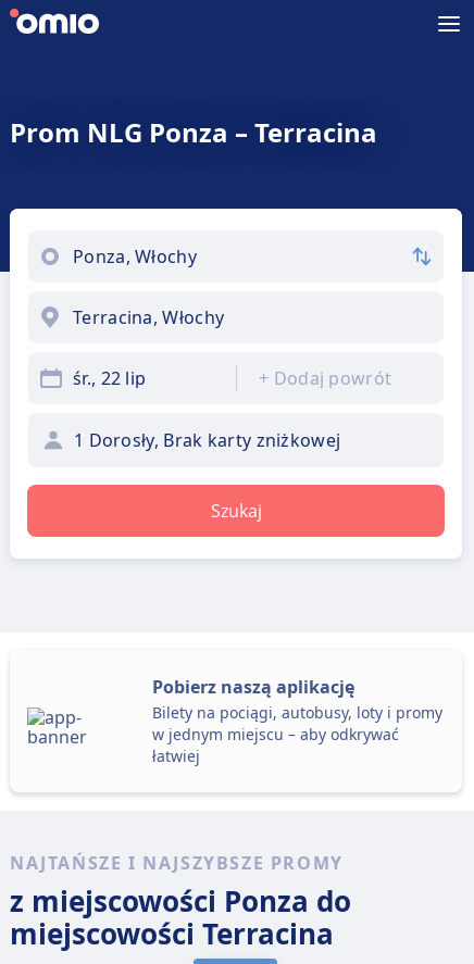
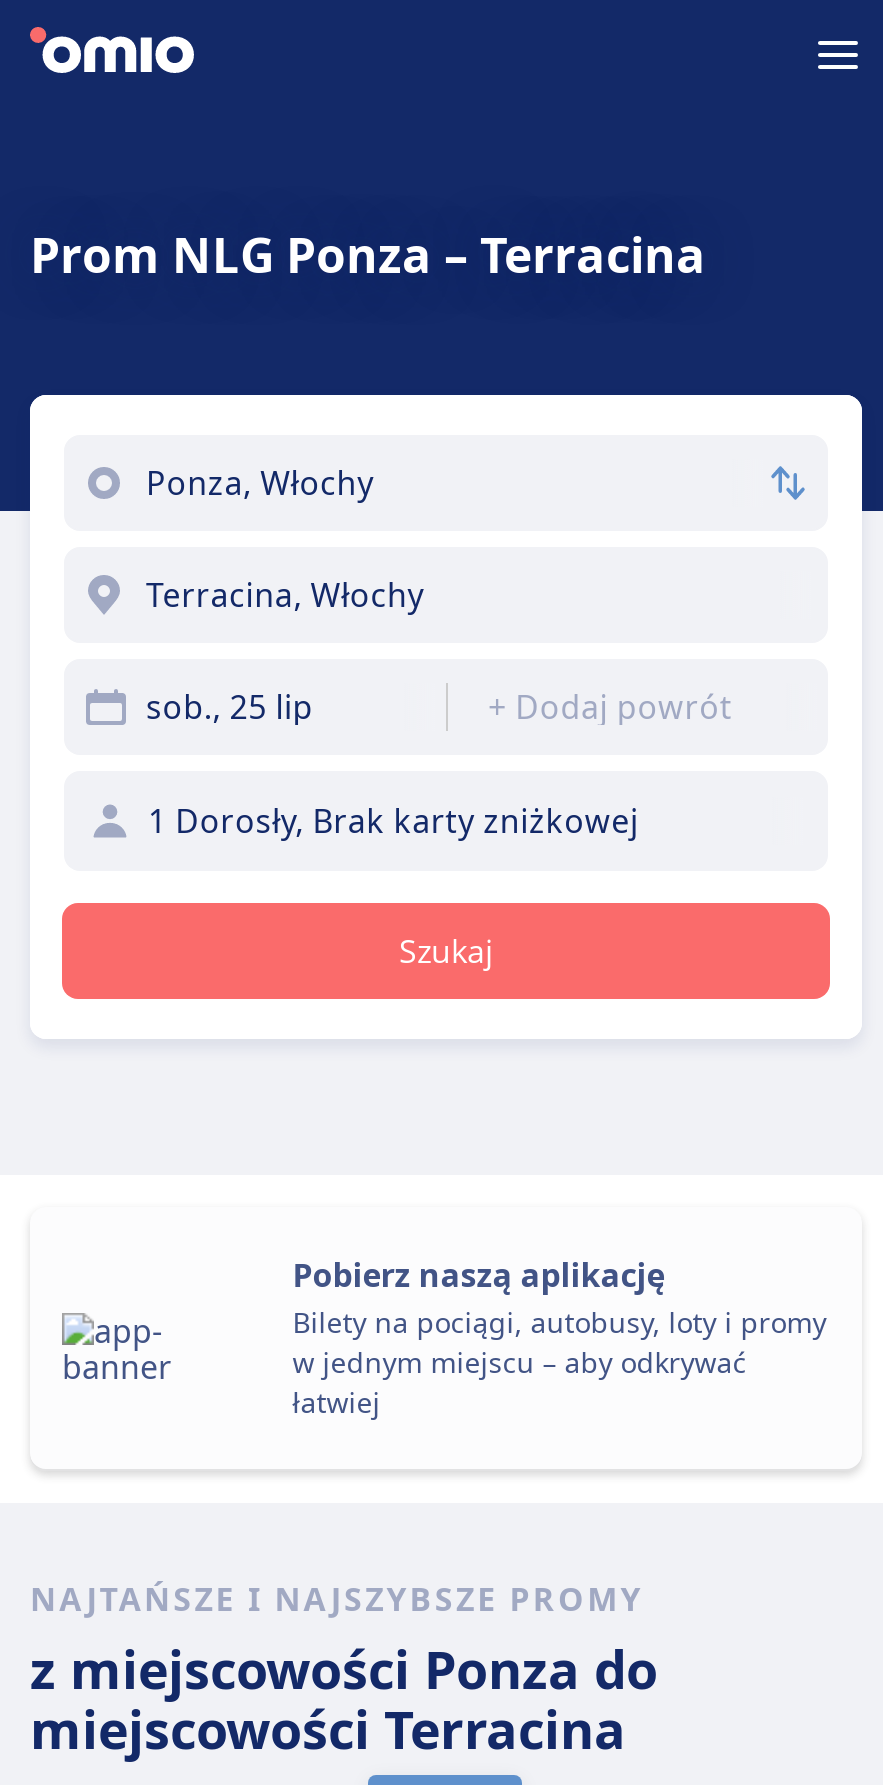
[73,366,146,390] śr., 22 lip -> [146,685,313,729] sob., 25 lip

